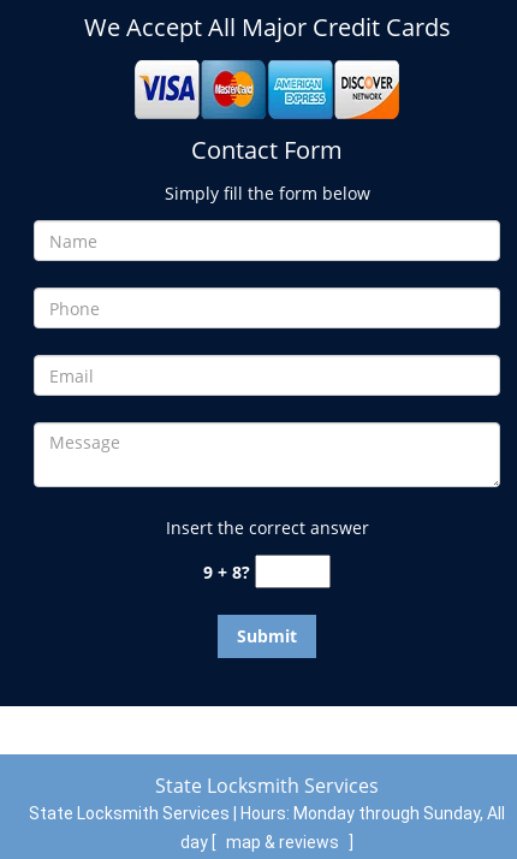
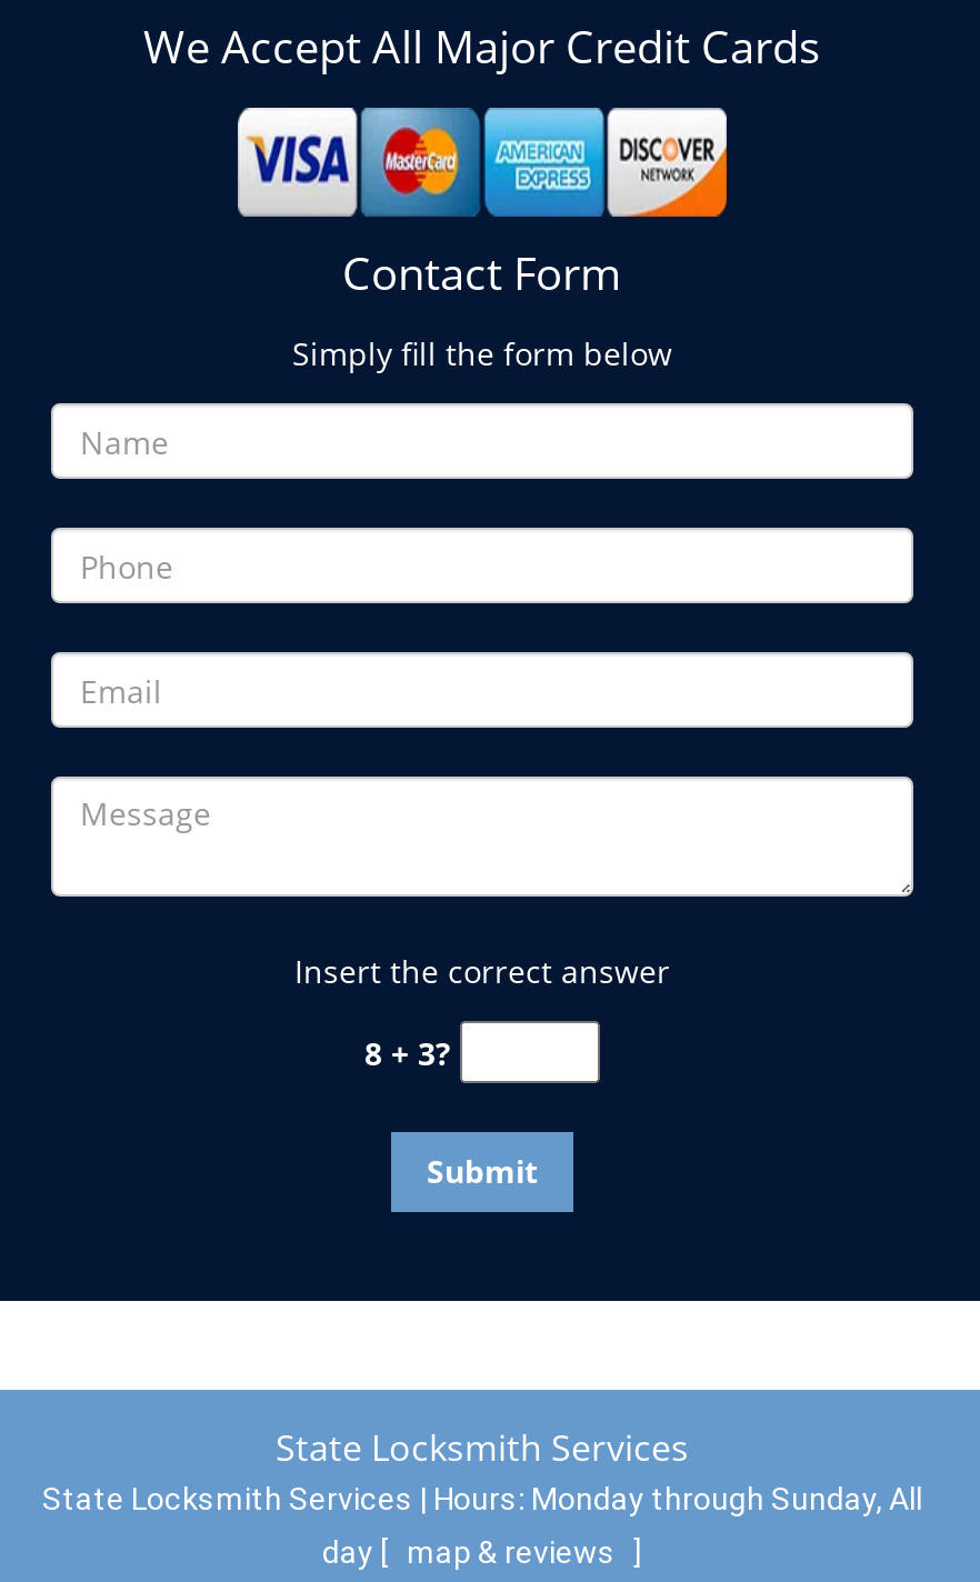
[203,561,250,583] 9 + 8? -> [364,1032,451,1074] 8 + 3?

